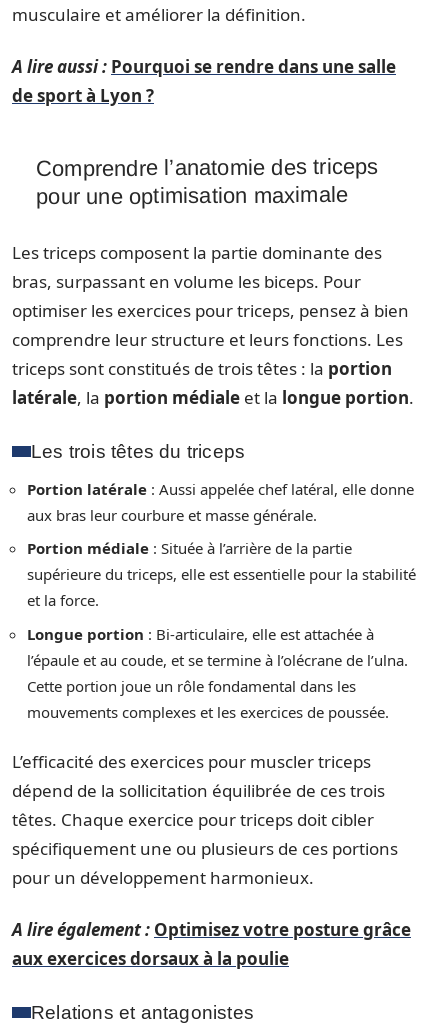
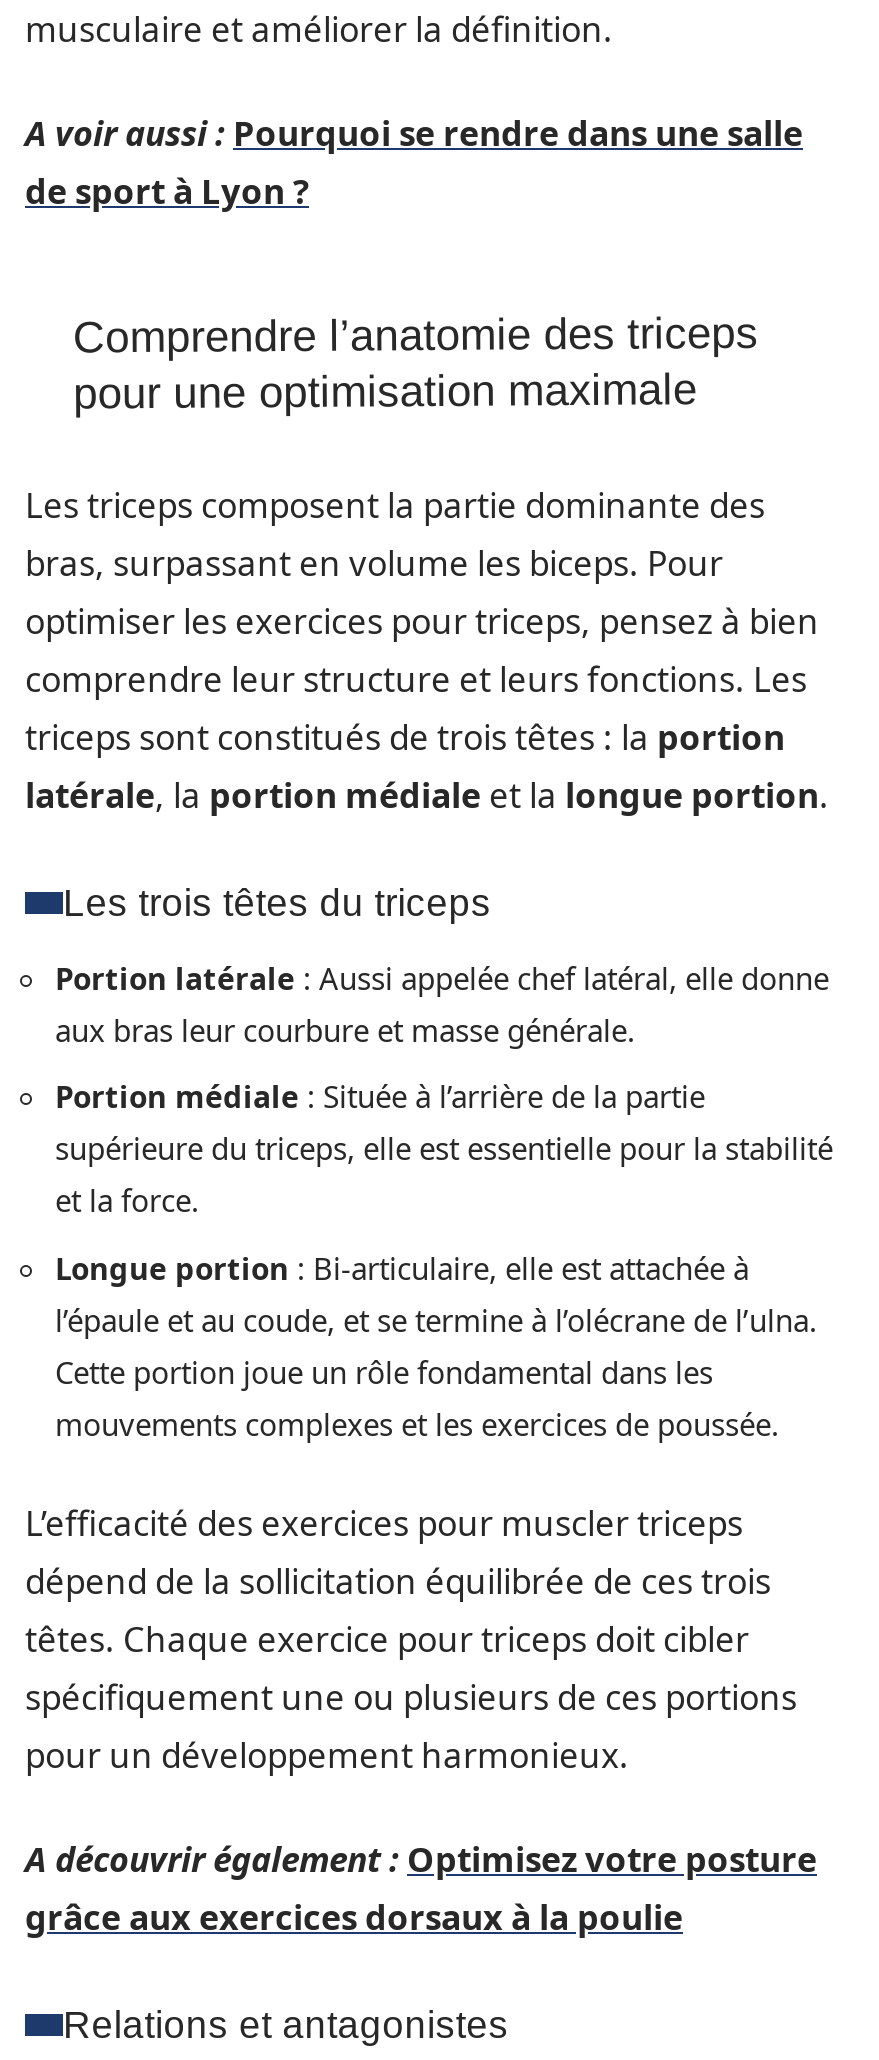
[12,54,396,77] A lire aussi : Pourquoi se rendre dans une salle -> [25,109,803,155] A voir aussi : Pourquoi se rendre dans une salle
[12,917,411,969] A lire également : Optimisez votre posture grâce | aux exercices dorsaux à la poulie -> [25,1835,817,1939] A découvrir également : Optimisez votre posture | grâce aux exercices dorsaux à la poulie

